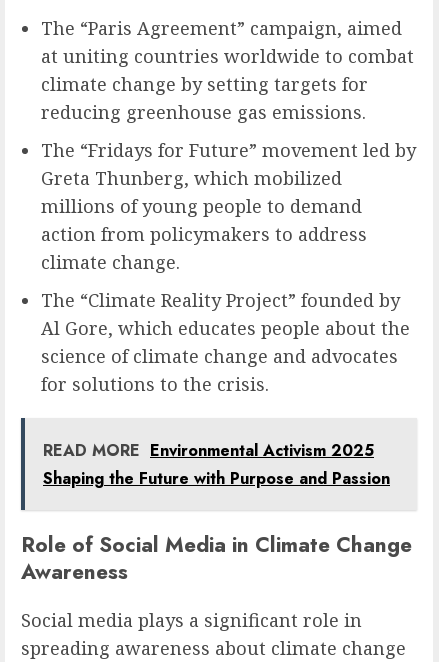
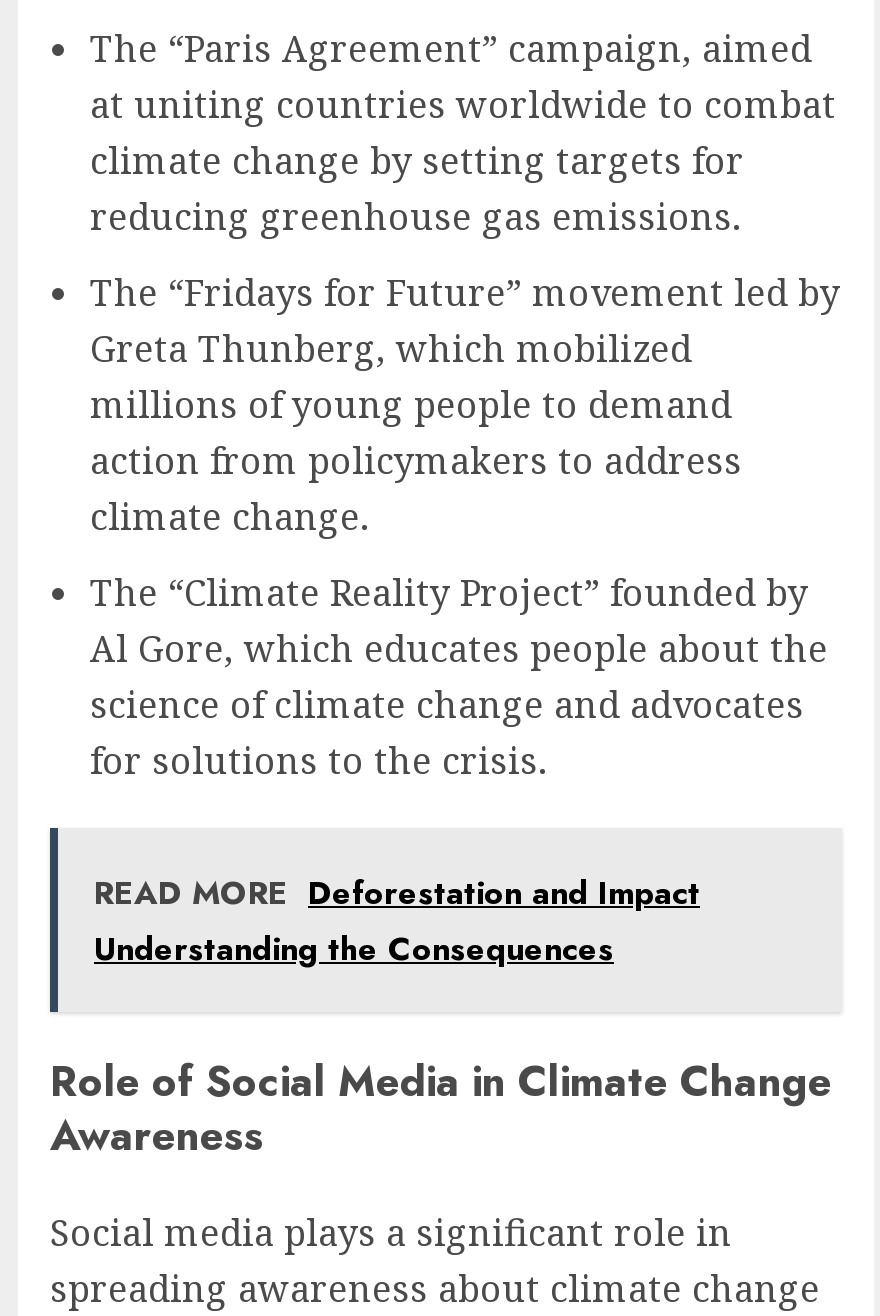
[43,439,390,490] READ MORE Environmental Activism 2025 | Shaping the Future with Purpose and Passion -> [94,870,700,972] READ MORE Deforestation and Impact | Understanding the Consequences

